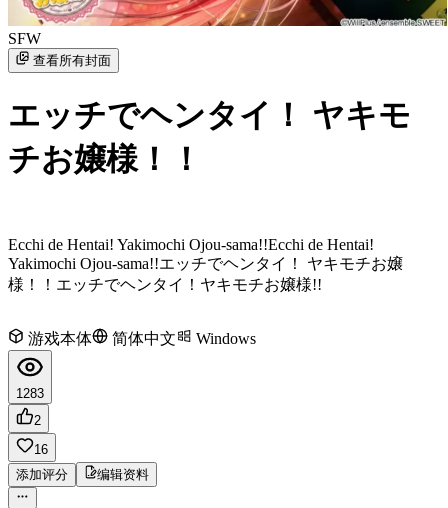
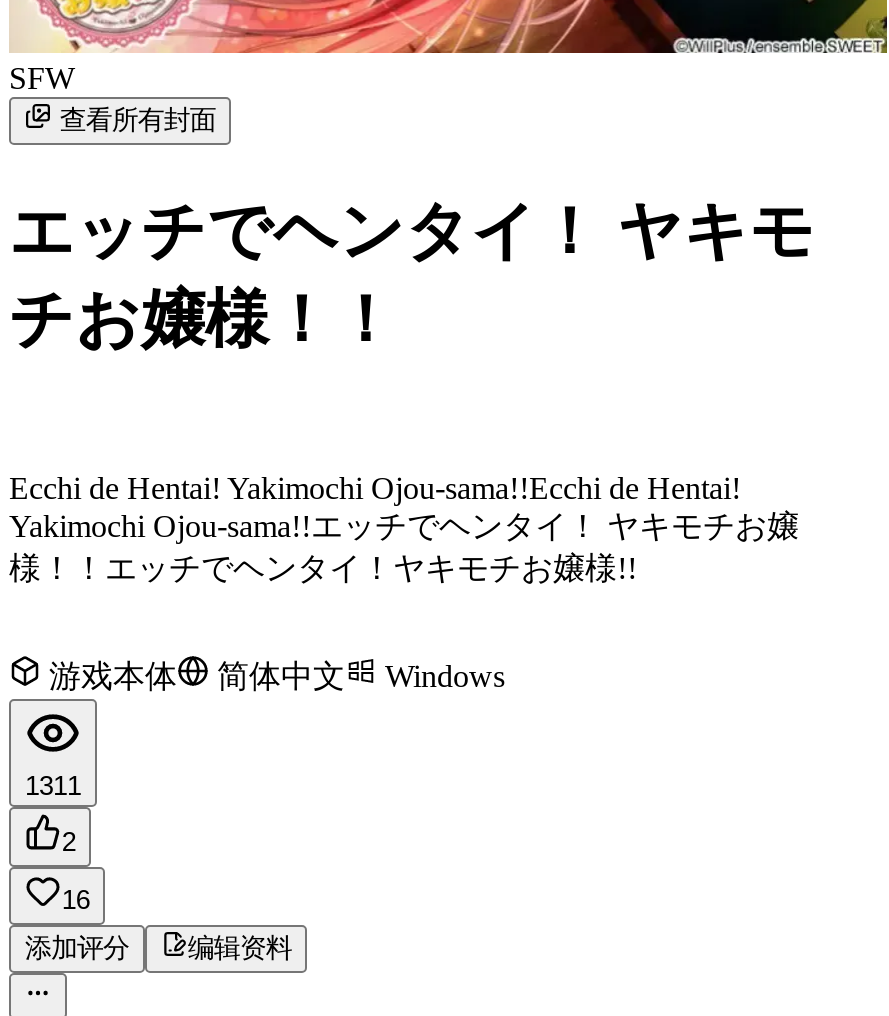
[16,386,44,401] 1283 -> [25,771,81,801] 1311

